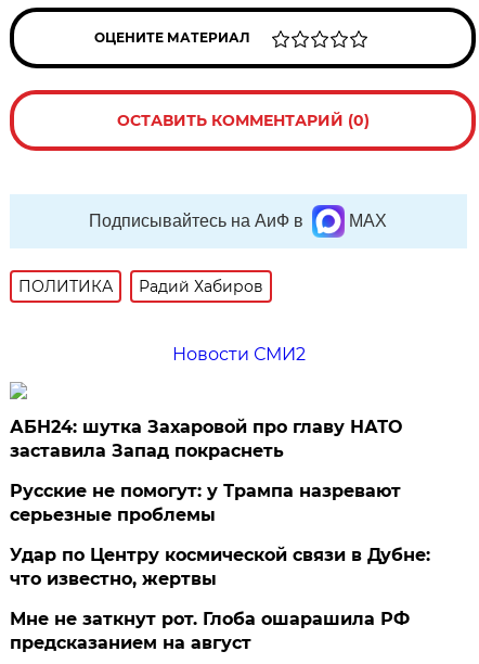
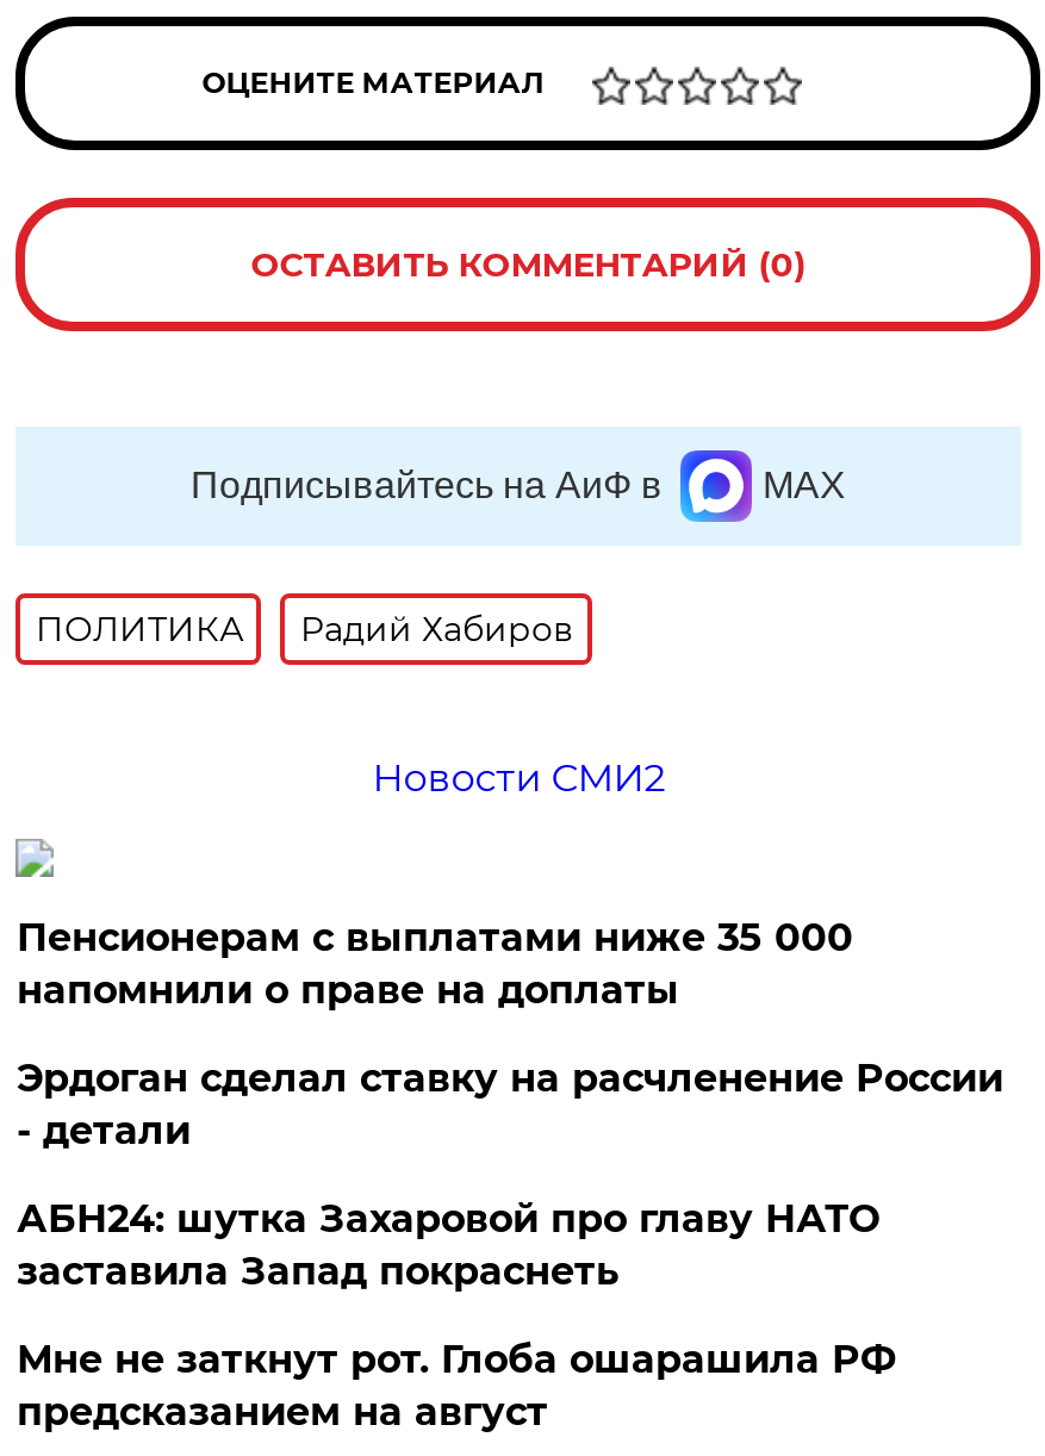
none -> [16,915,1003,1153] Пенсионерам с выплатами ниже 35 000 | напомнили о праве на доплаты | Эрдоган сделал ставку на расчленение России | - детали
moved [10,417,402,461] -> [16,1196,879,1294]: АБН24: шутка Захаровой про главу НАТО | заставила Запад покраснеть
[10,481,431,589] Русские не помогут: у Трампа назревают | серьезные проблемы | Удар по Центру космической связи в Дубне: | что известно, жертвы -> none

